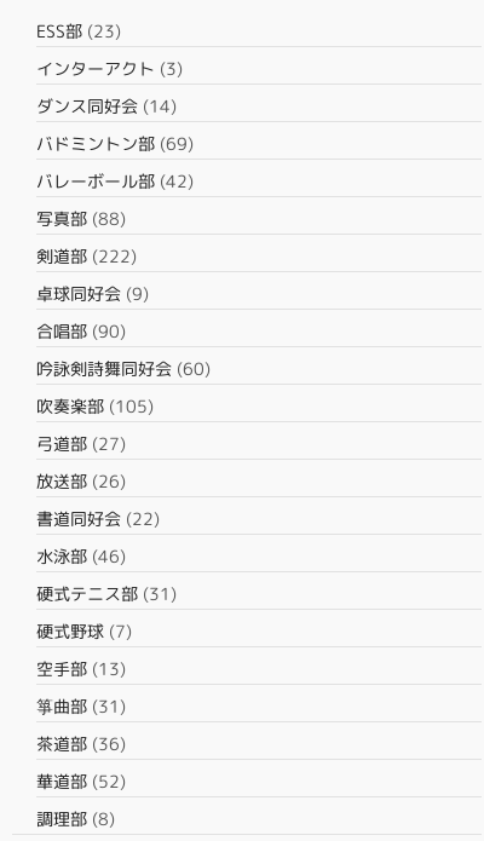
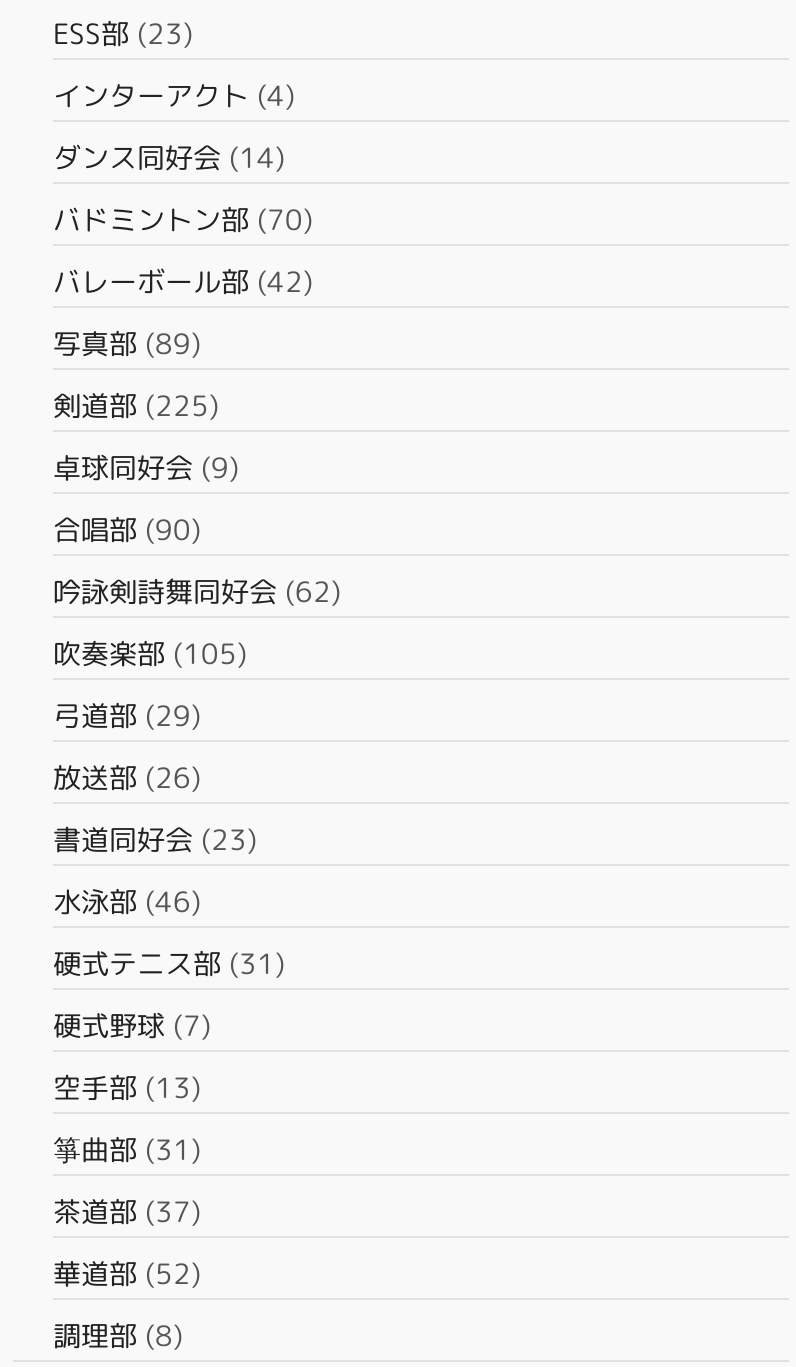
[36,57,183,80] インターアクト(3) -> [53,75,295,113] インターアクト(4)
[36,132,194,155] バドミントン部(69) -> [53,199,313,237] バドミントン部(70)
[36,207,126,230] 写真部(88) -> [53,323,201,361] 写真部(89)
[36,244,137,267] 剣道部(222) -> [53,385,219,423] 剣道部(225)
[36,357,211,380] 吟詠剣詩舞同好会(60) -> [53,571,341,609] 吟詠剣詩舞同好会(62)
[36,432,126,455] 弓道部(27) -> [53,695,201,733] 弓道部(29)
[36,507,160,530] 書道同好会(22) -> [53,819,257,857] 書道同好会(23)
[36,732,126,755] 茶道部(36) -> [53,1191,201,1229] 茶道部(37)

